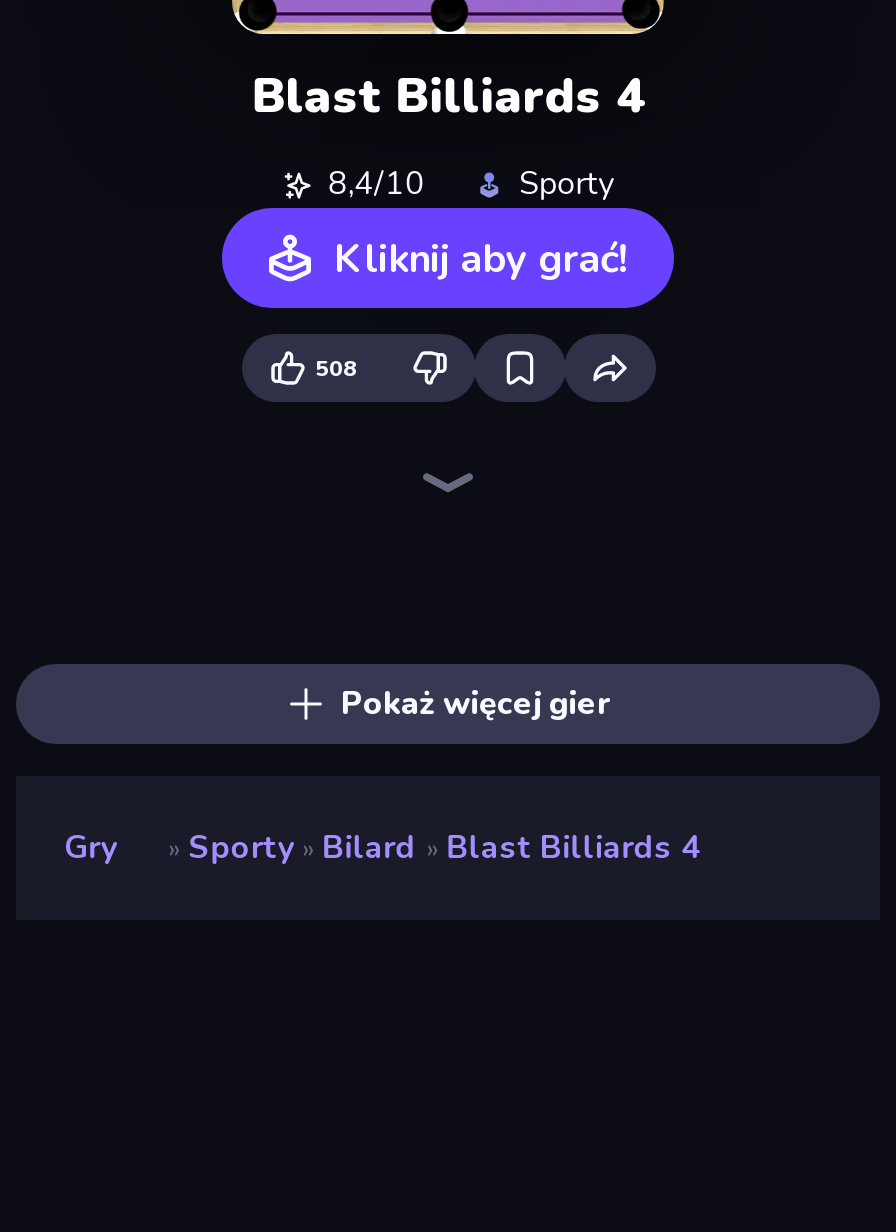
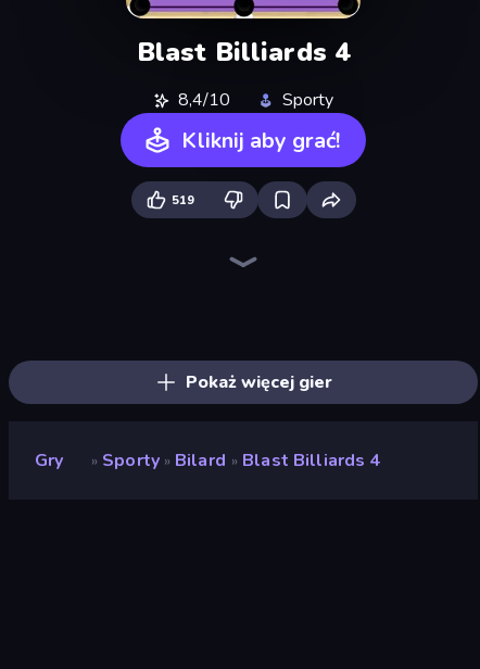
[315,353,357,383] 508 -> [171,192,194,208] 519

